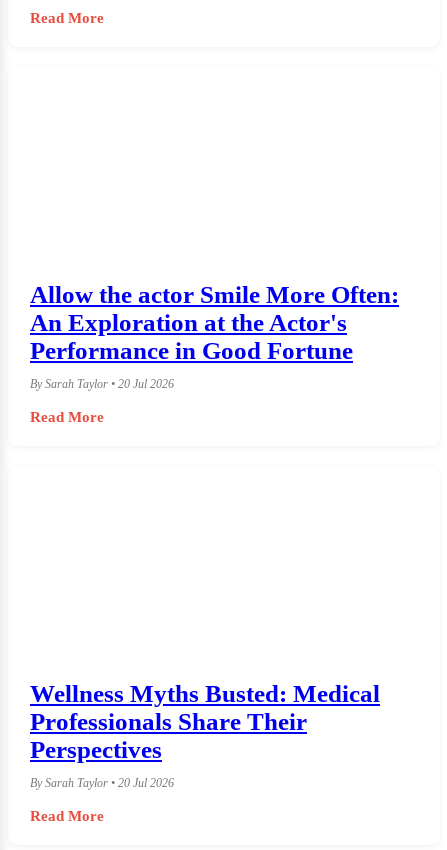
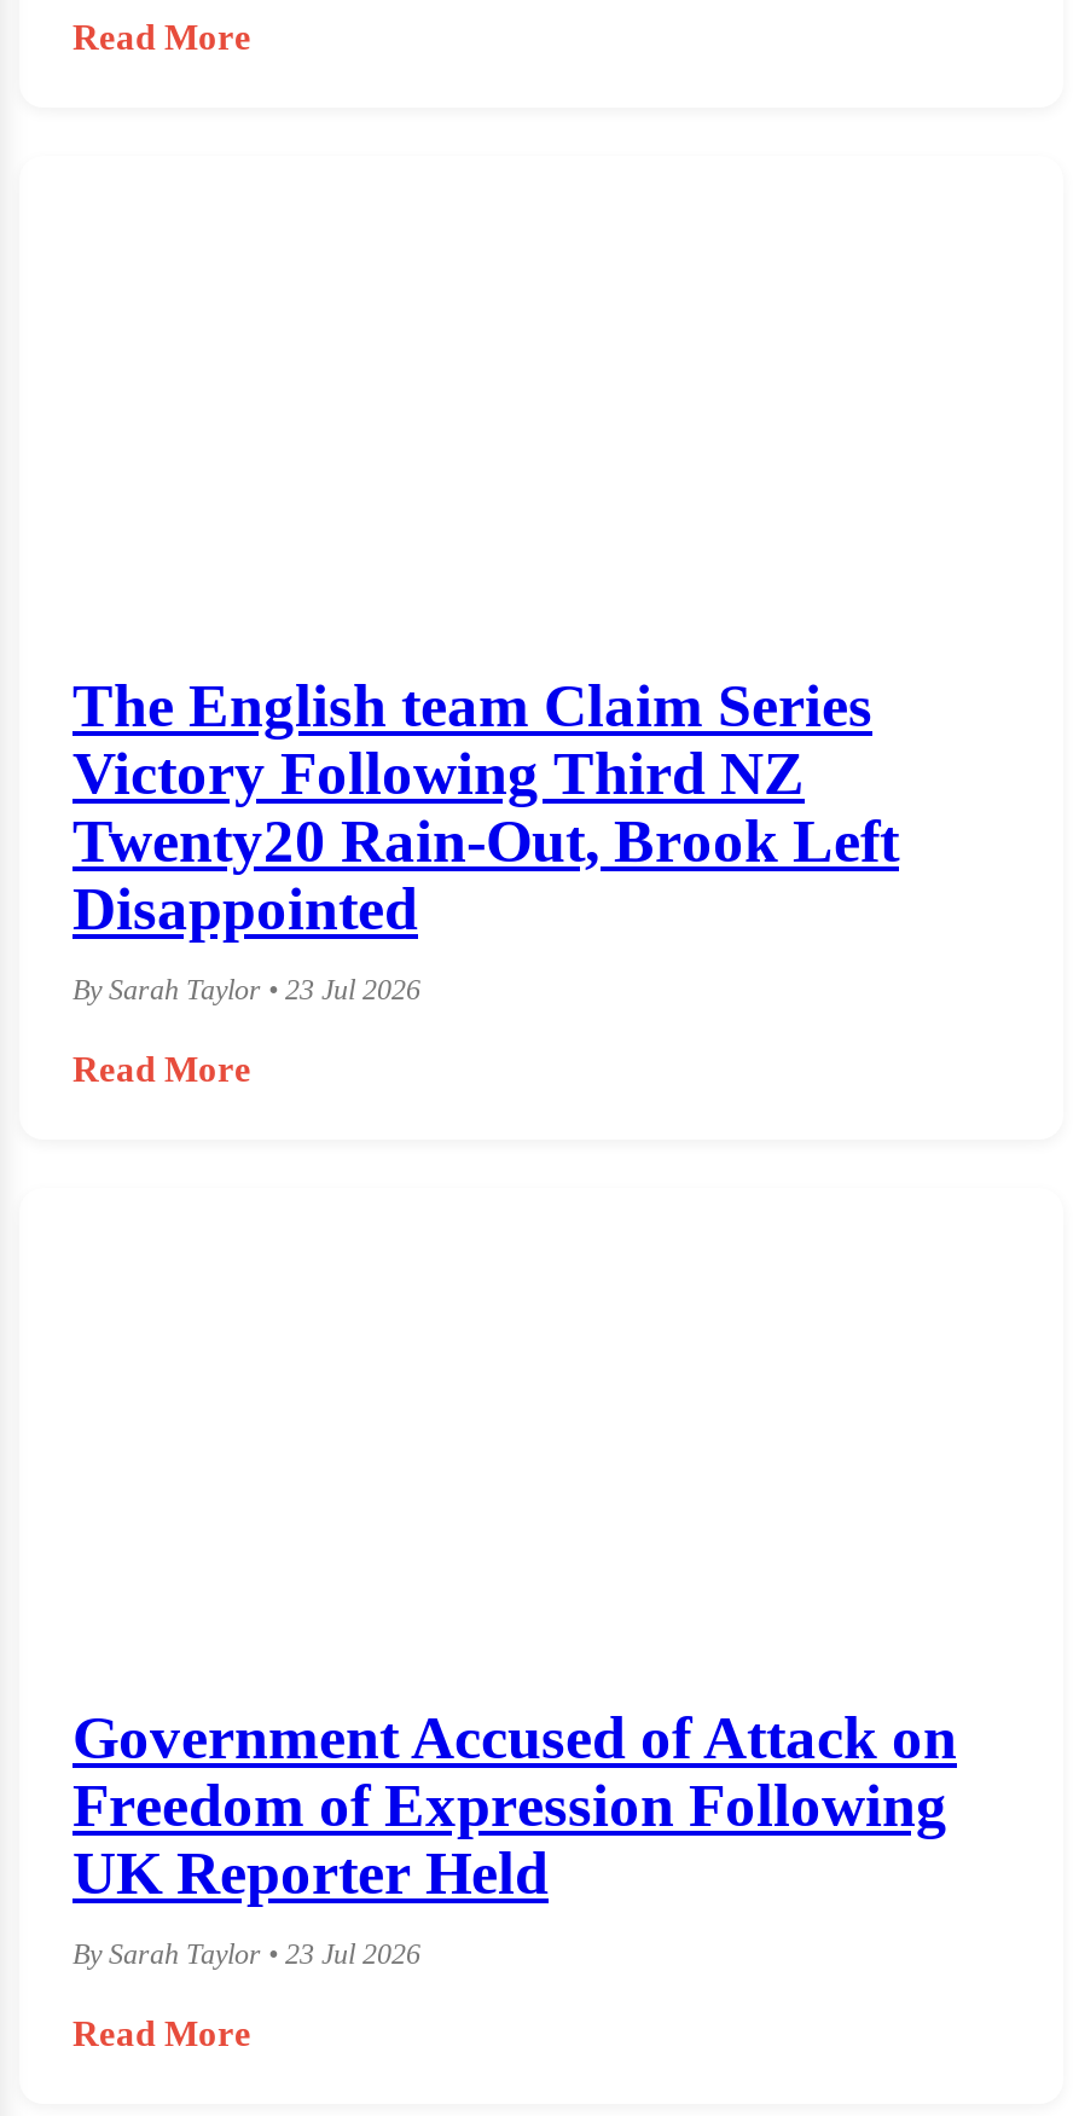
[30,281,399,364] Allow the actor Smile More Often: | An Exploration at the Actor's | Performance in Good Fortune -> [72,674,899,942] The English team Claim Series | Victory Following Third NZ | Twenty20 Rain-Out, Brook Left | Disappointed
[30,377,174,391] By Sarah Taylor • 20 Jul 2026 -> [72,974,420,1008] By Sarah Taylor • 23 Jul 2026
[30,680,380,763] Wellness Myths Busted: Medical | Professionals Share Their | Perspectives -> [72,1706,957,1907] Government Accused of Attack on | Freedom of Expression Following | UK Reporter Held
[30,776,174,790] By Sarah Taylor • 20 Jul 2026 -> [72,1938,420,1972] By Sarah Taylor • 23 Jul 2026

